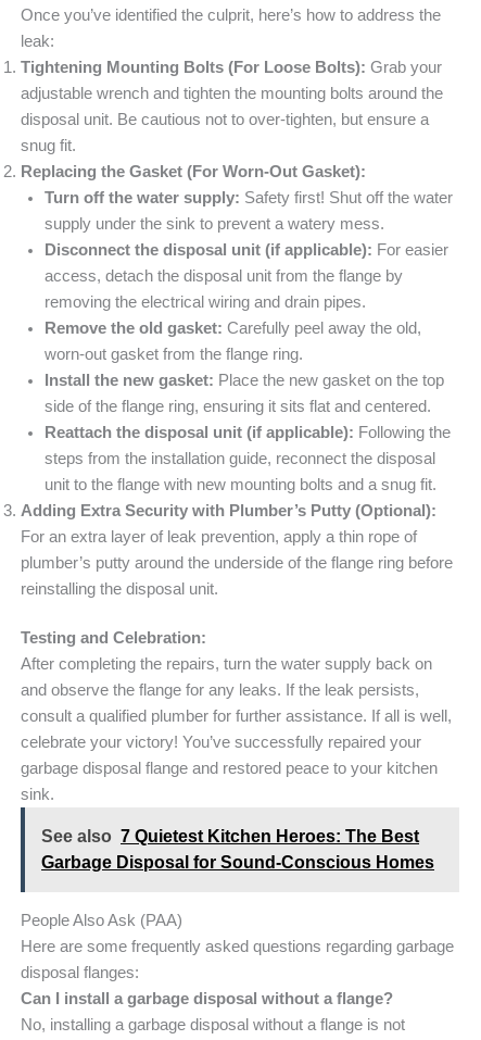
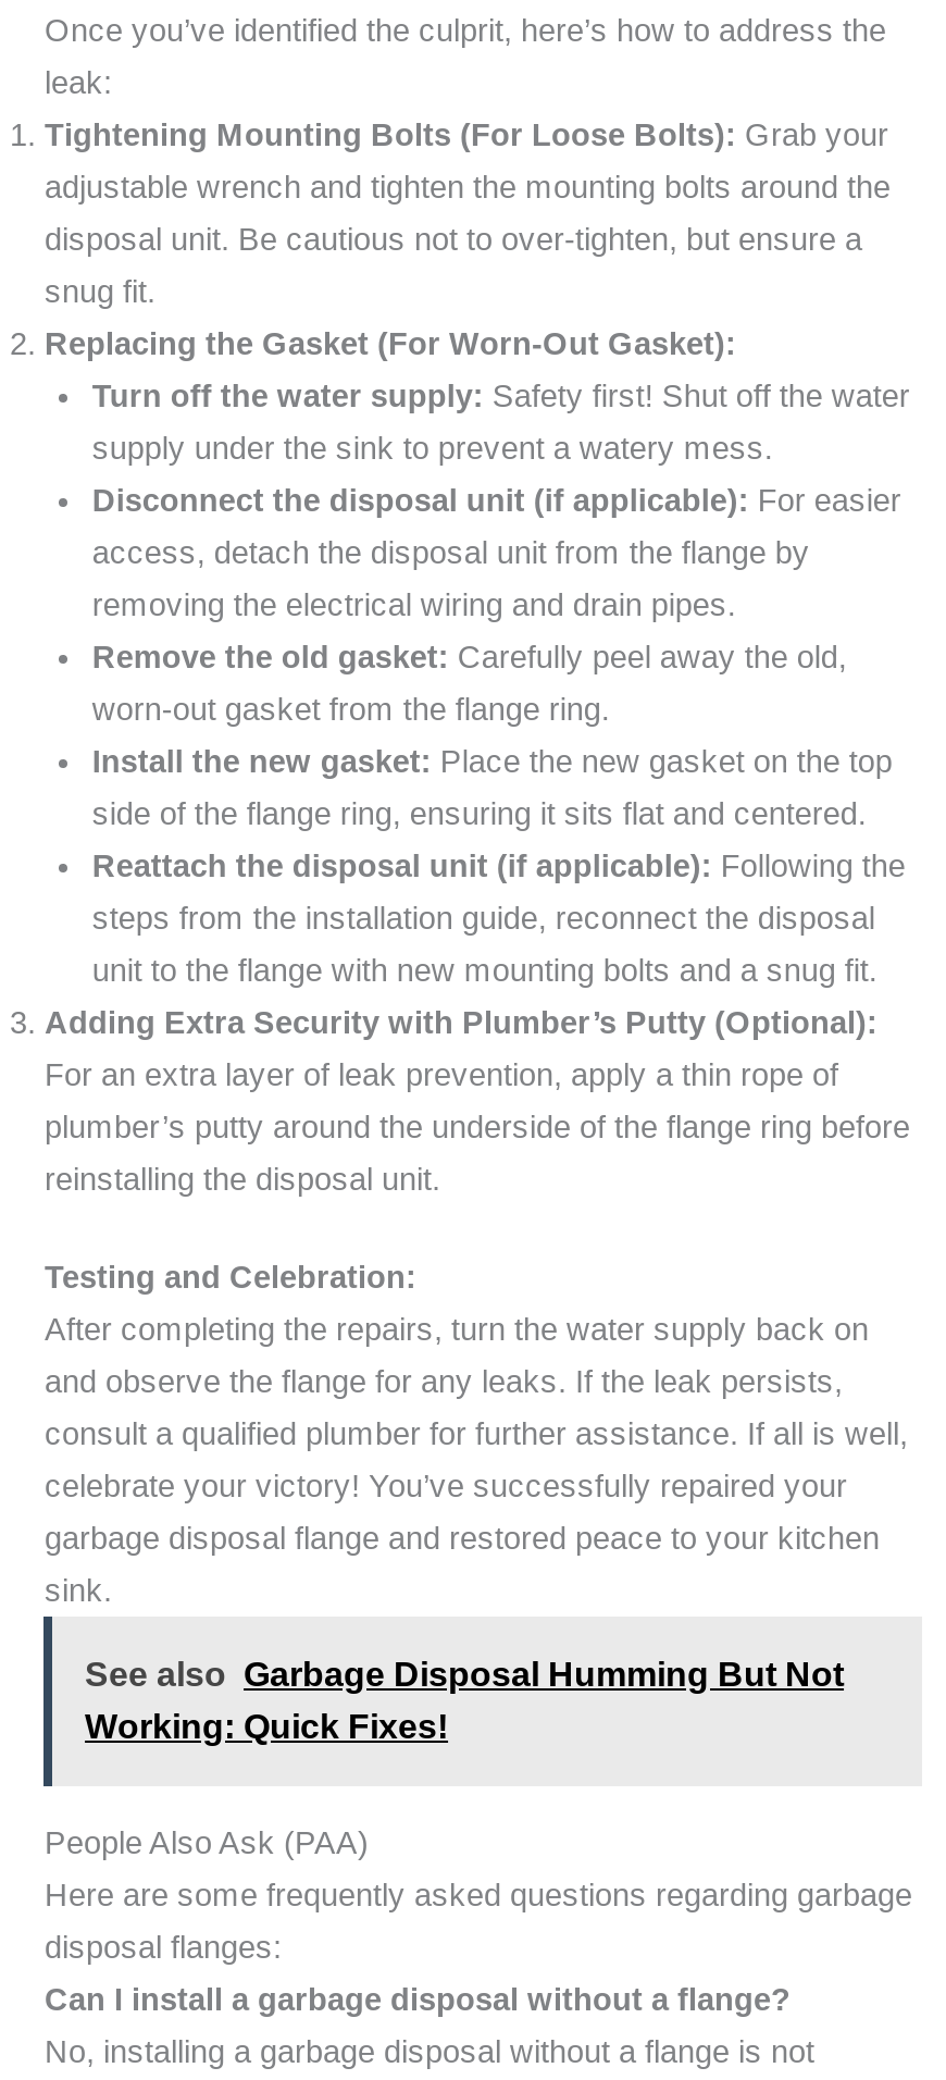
[41,827,434,872] See also 7 Quietest Kitchen Heroes: The Best | Garbage Disposal for Sound-Conscious Homes -> [85,1656,844,1745] See also Garbage Disposal Humming But Not | Working: Quick Fixes!

